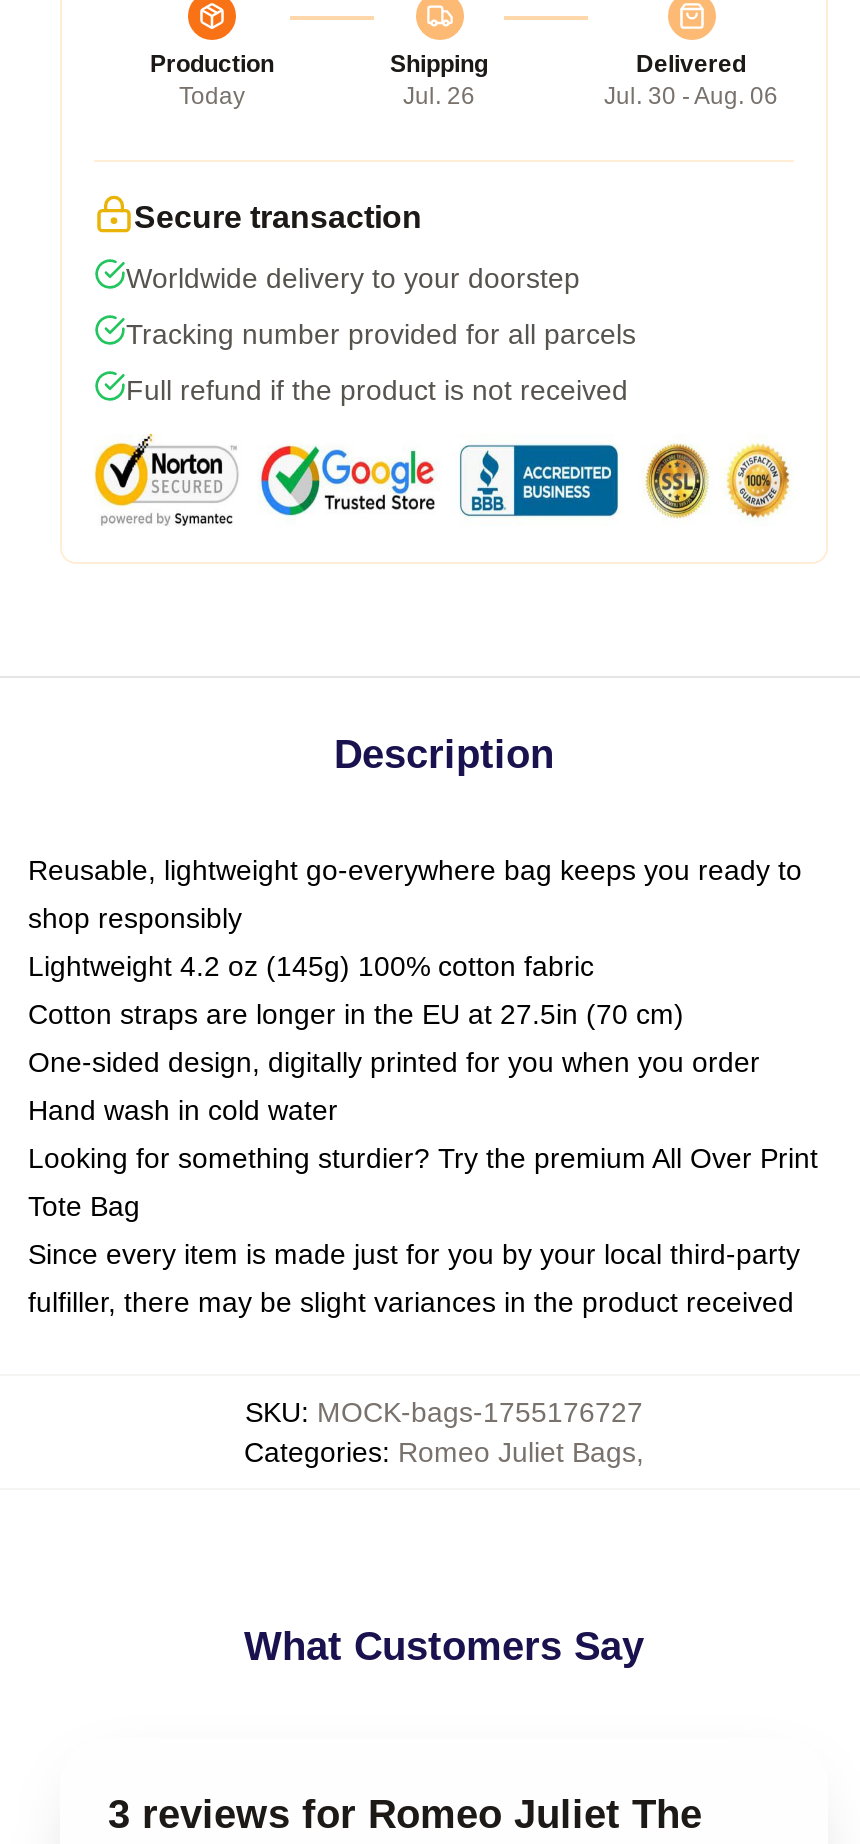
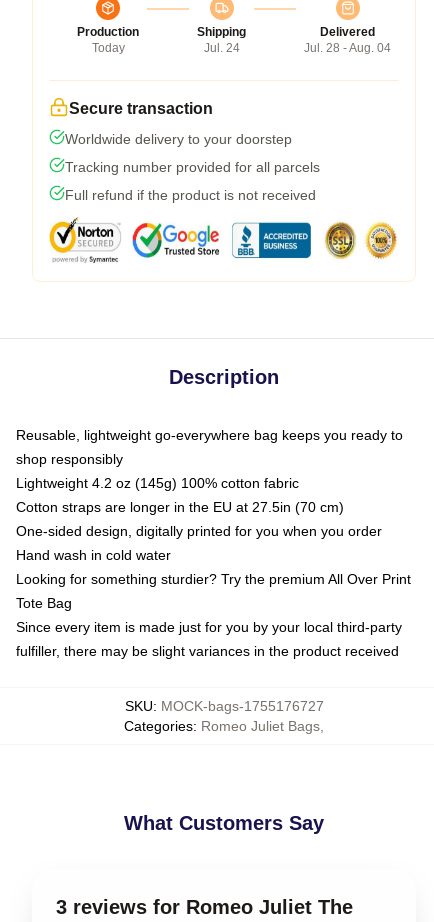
[403,82,475,110] Jul. 26 -> [203,41,239,55] Jul. 24
[604,82,778,110] Jul. 30 - Aug. 06 -> [304,41,391,55] Jul. 28 - Aug. 04

